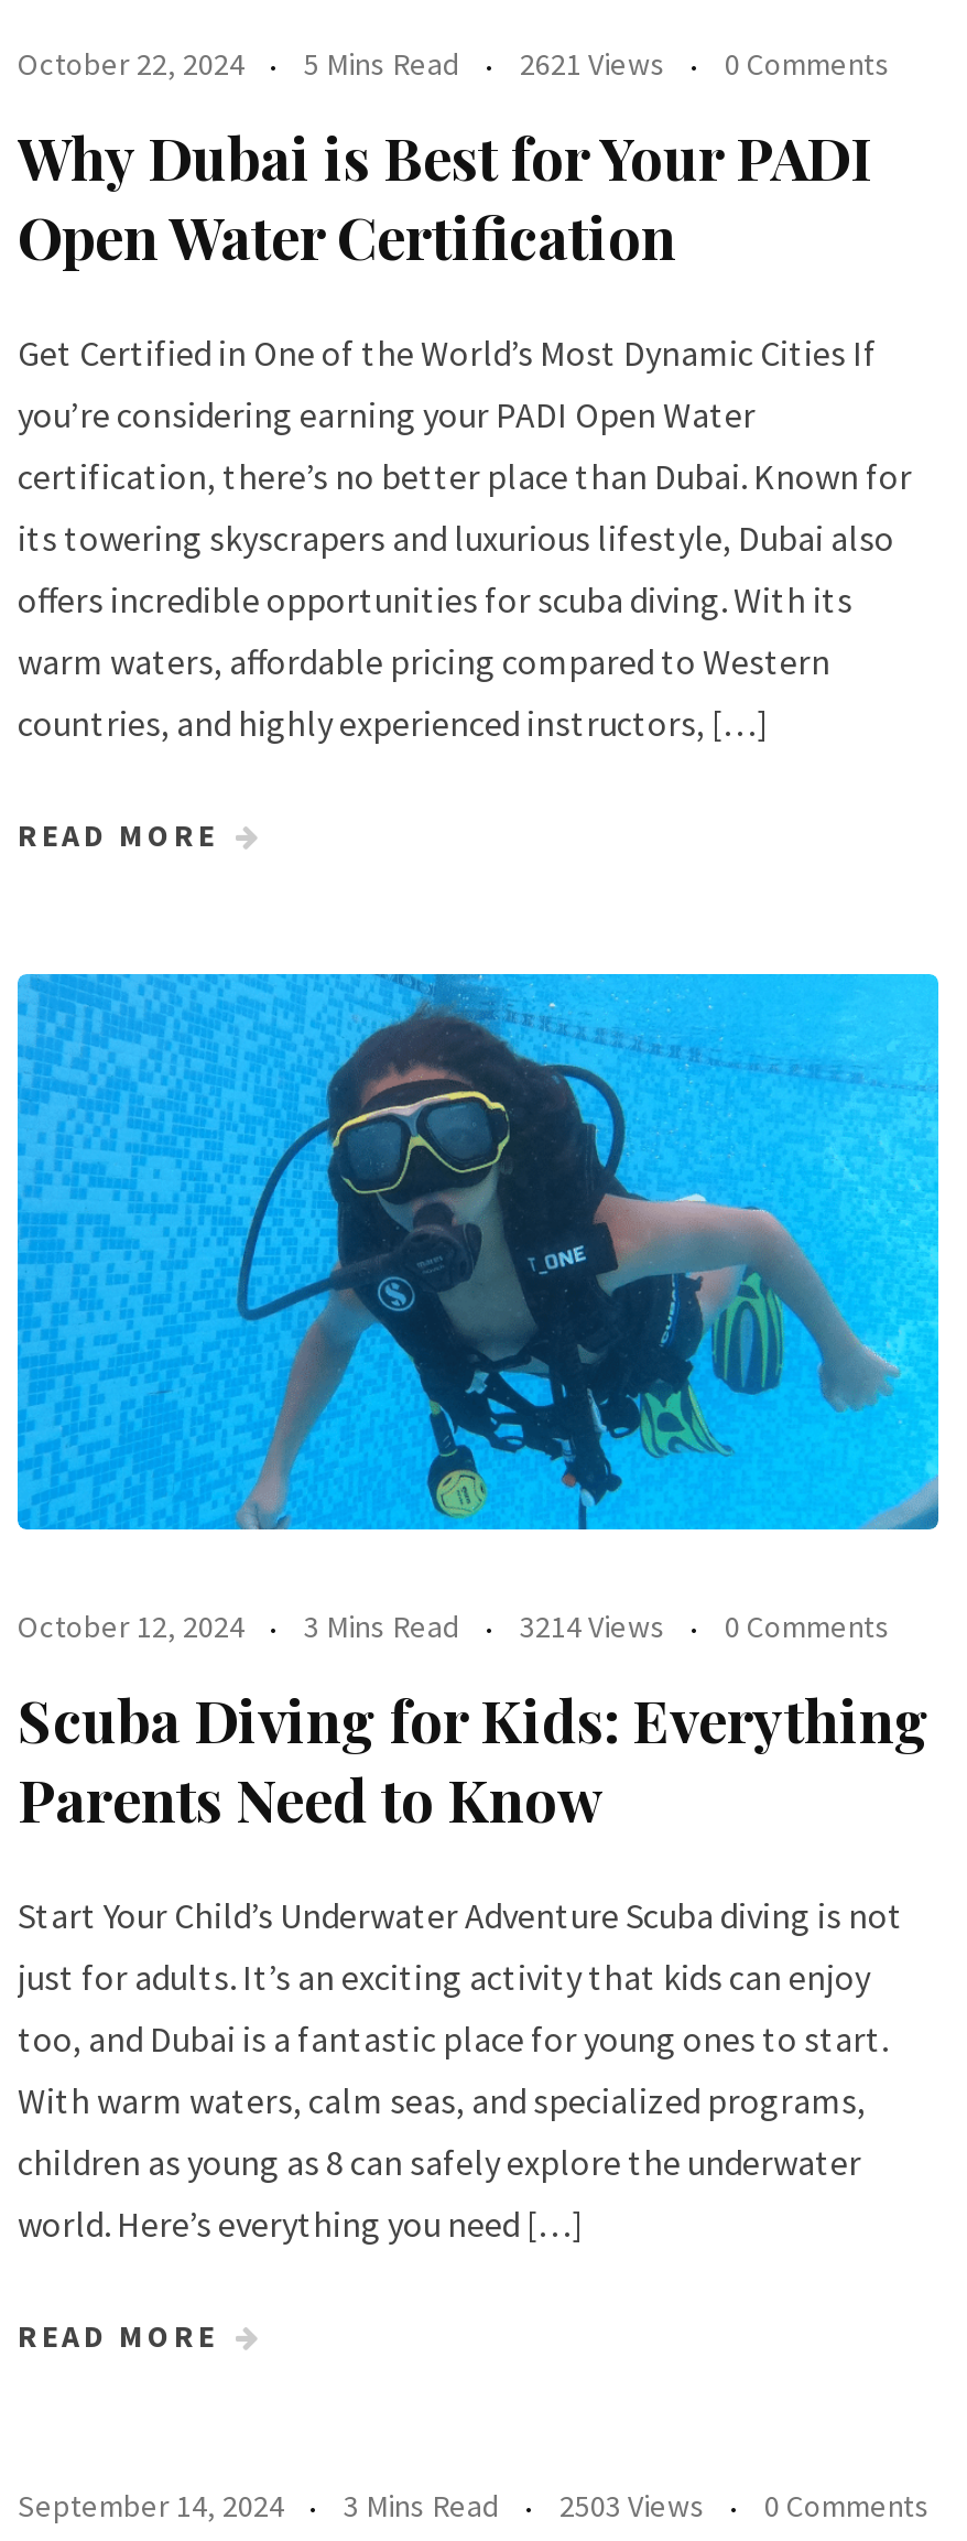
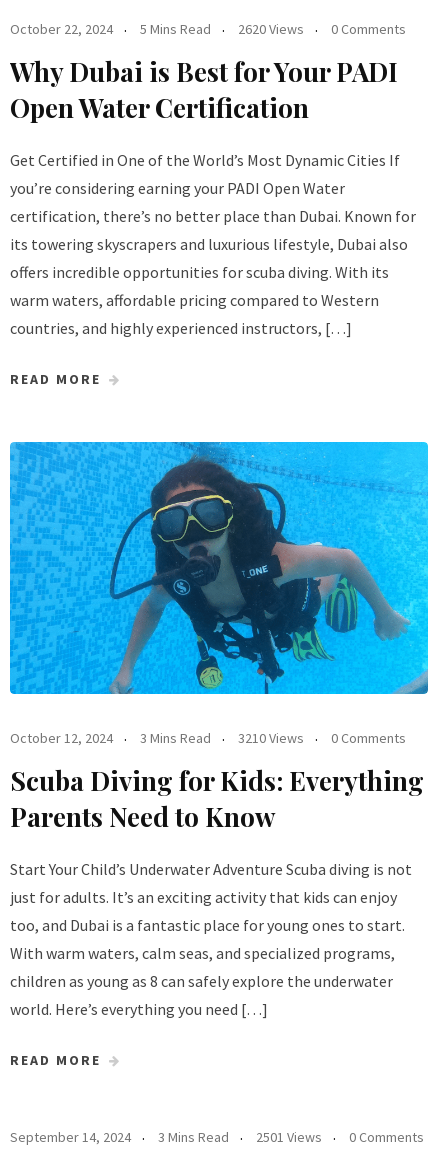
[18,45,890,85] October 22, 2024 5 Mins Read 2621 Views 0 Comments -> [10,20,406,38] October 22, 2024 5 Mins Read 2620 Views 0 Comments
[18,1607,890,1647] October 12, 2024 3 Mins Read 3214 Views 0 Comments -> [10,729,406,747] October 12, 2024 3 Mins Read 3210 Views 0 Comments
[18,2486,930,2526] September 14, 2024 3 Mins Read 2503 Views 0 Comments -> [10,1128,424,1146] September 14, 2024 3 Mins Read 2501 Views 0 Comments

